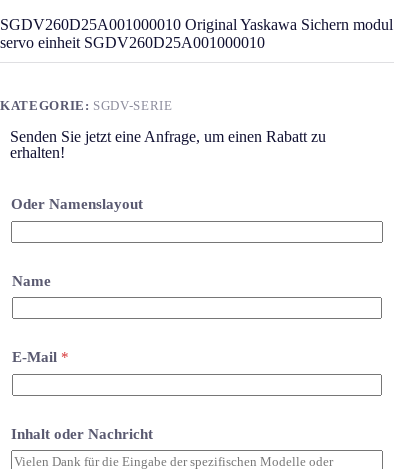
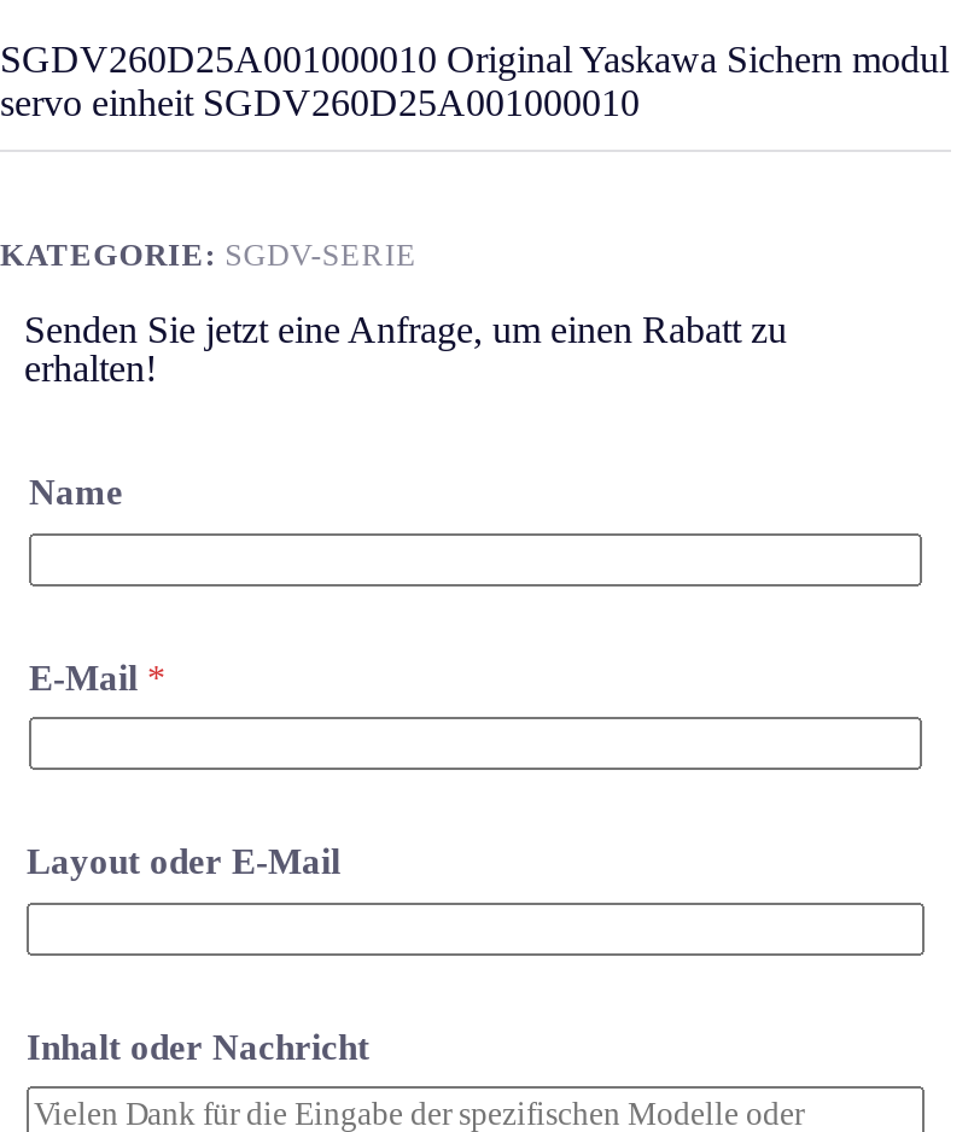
[11,196,143,212] Oder Namenslayout -> none
moved [12,273,69,365] -> [29,474,167,697]: Name | E-Mail *
none -> [27,843,340,881] Layout oder E-Mail

